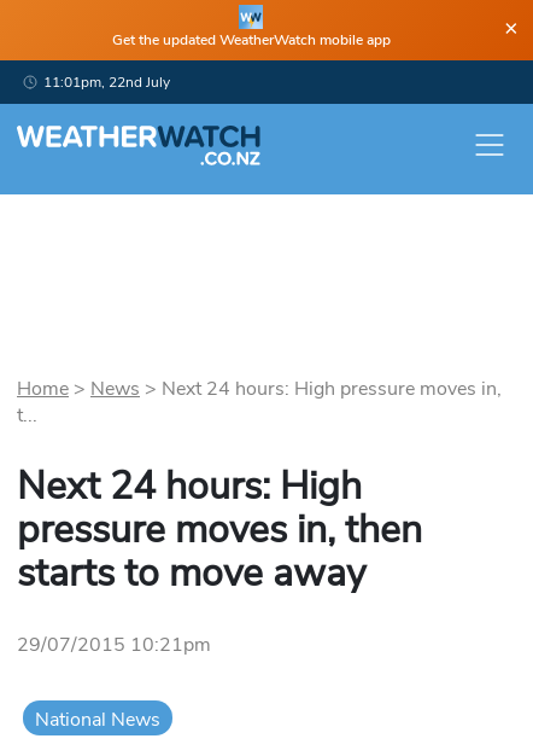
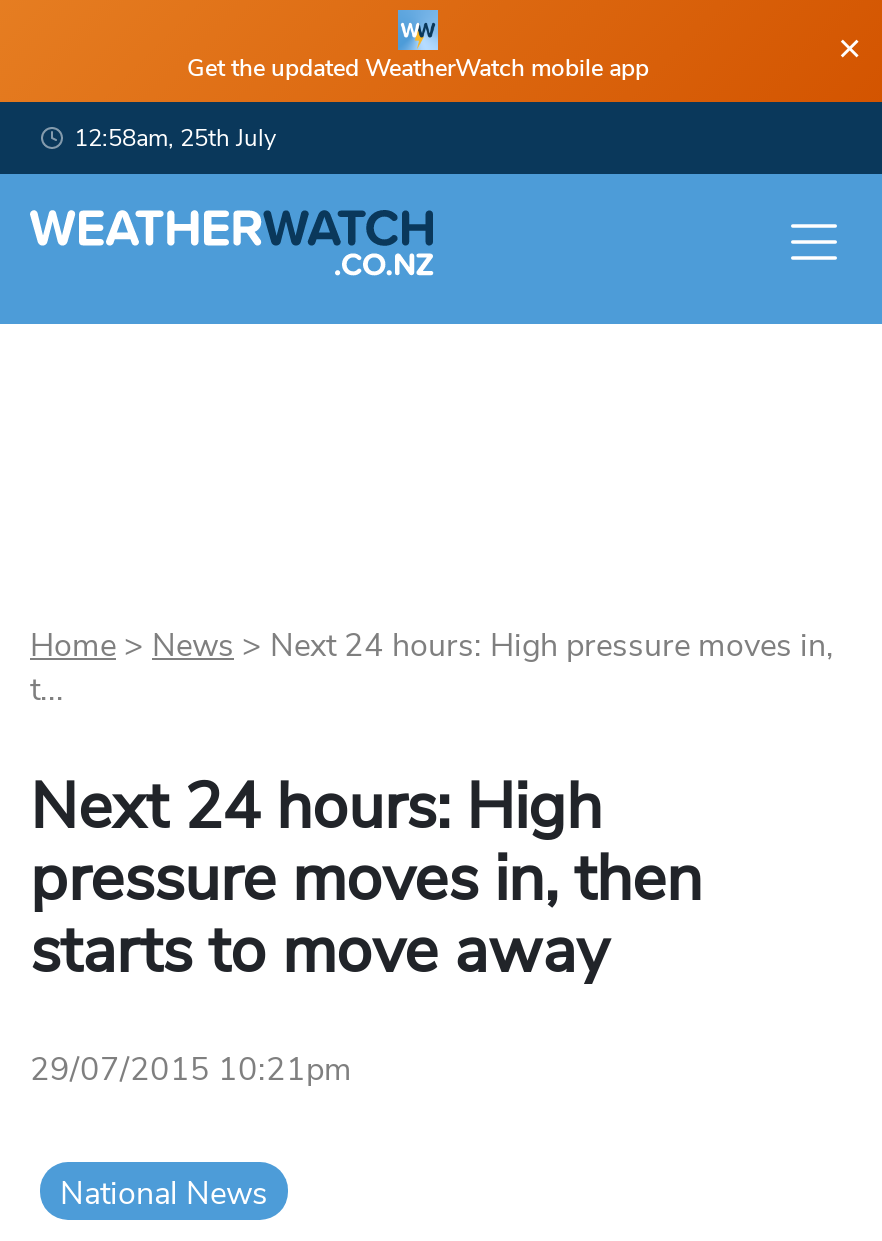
[43,72,170,92] 11:01pm, 22nd July -> [74,122,276,154] 12:58am, 25th July

